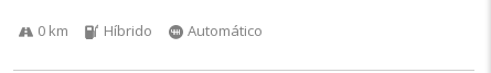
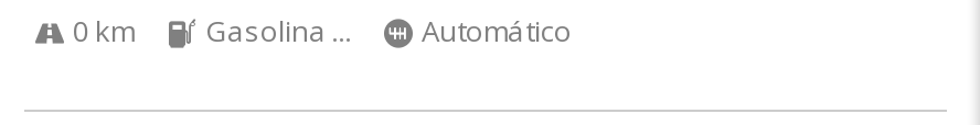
[104,20,152,40] Híbrido -> [205,11,351,50] Gasolina ...

